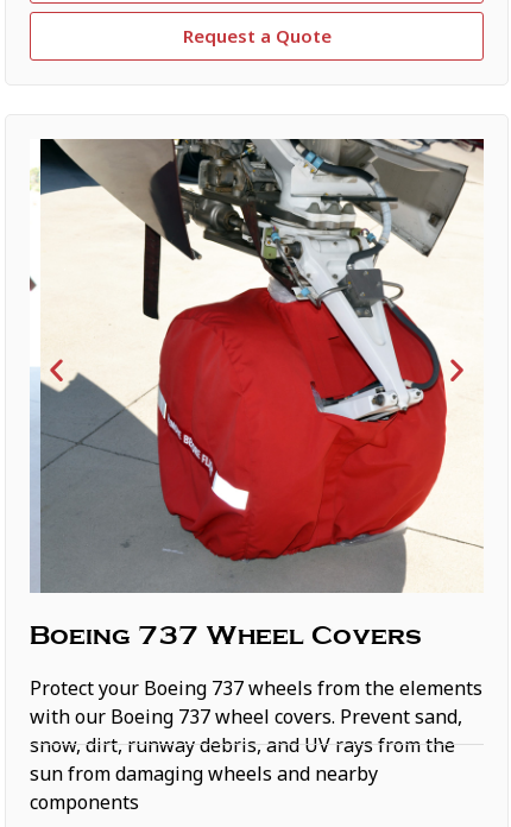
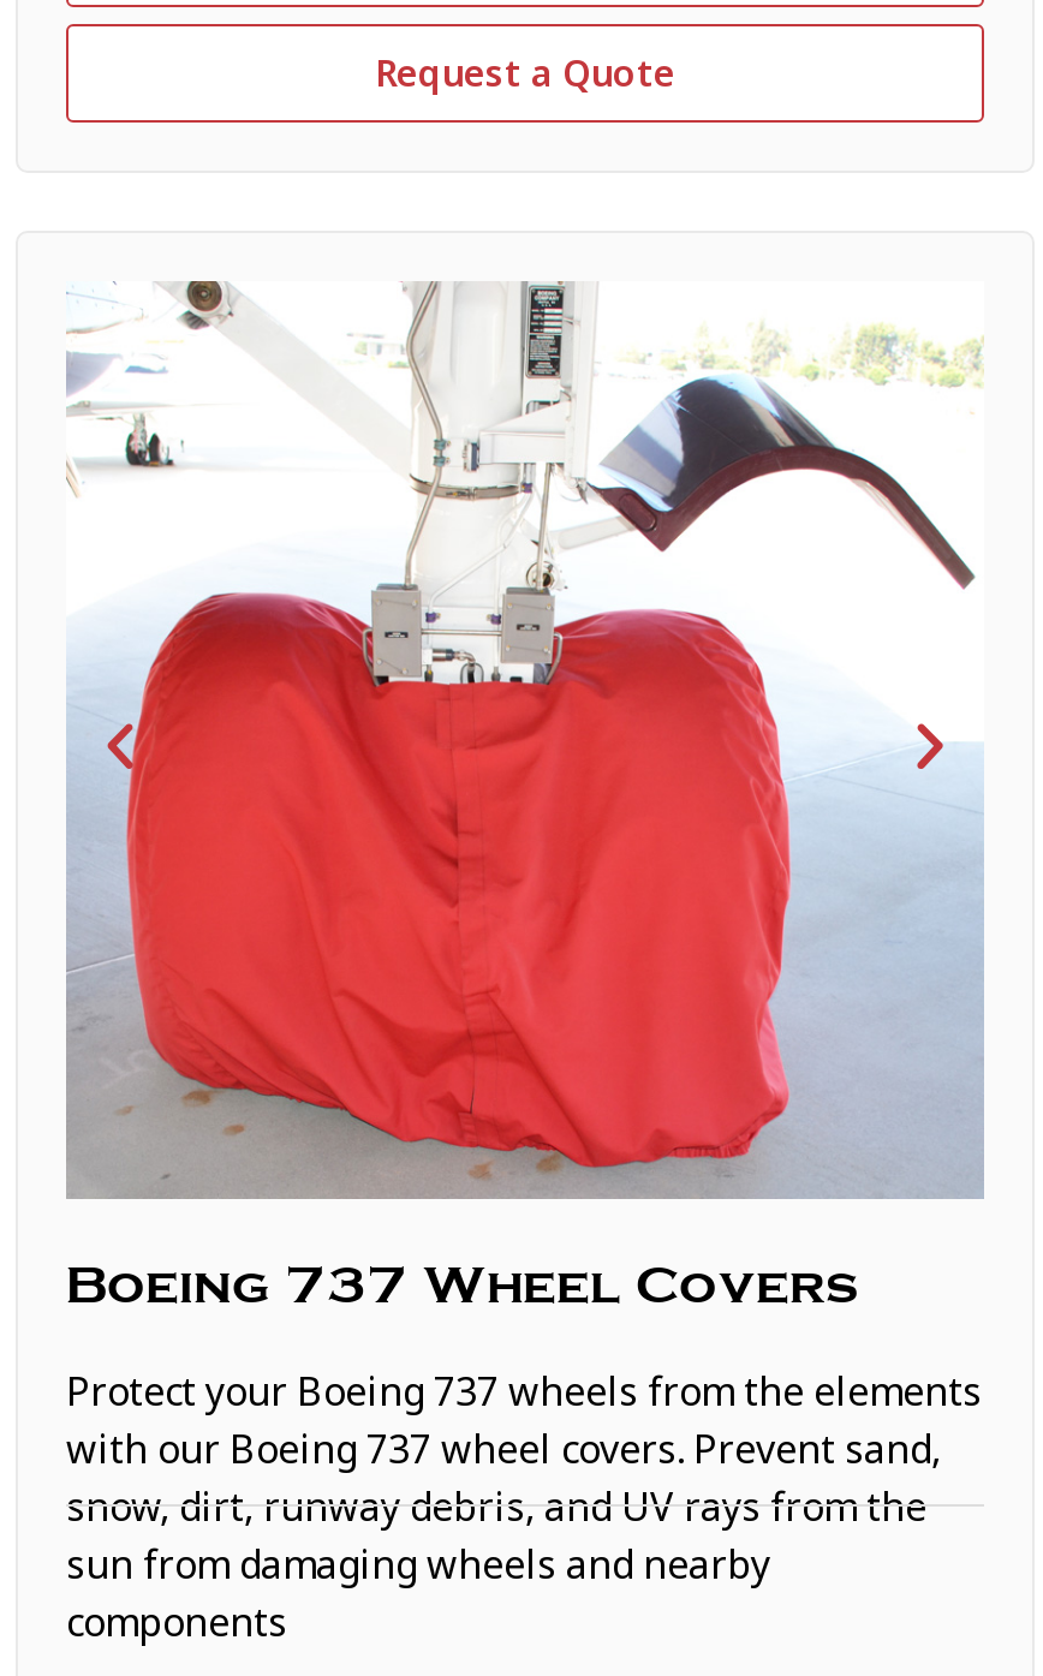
[29,138,485,593] [image] -> [66,281,984,1199] [image]

